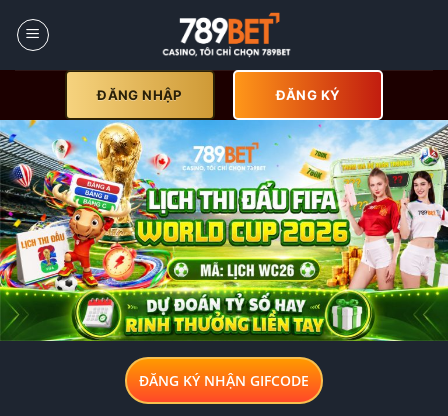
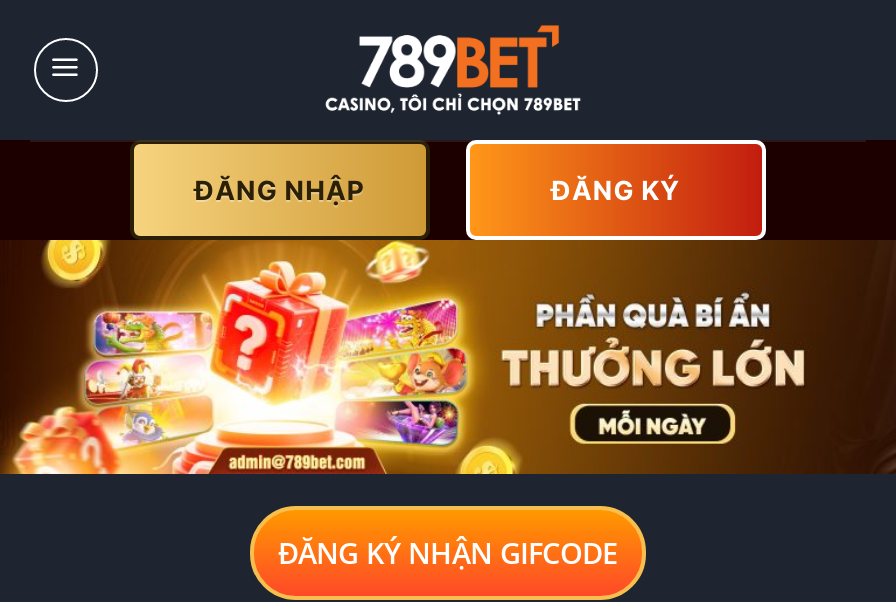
[3,119,445,342] [image] -> [6,238,890,476] [image]

